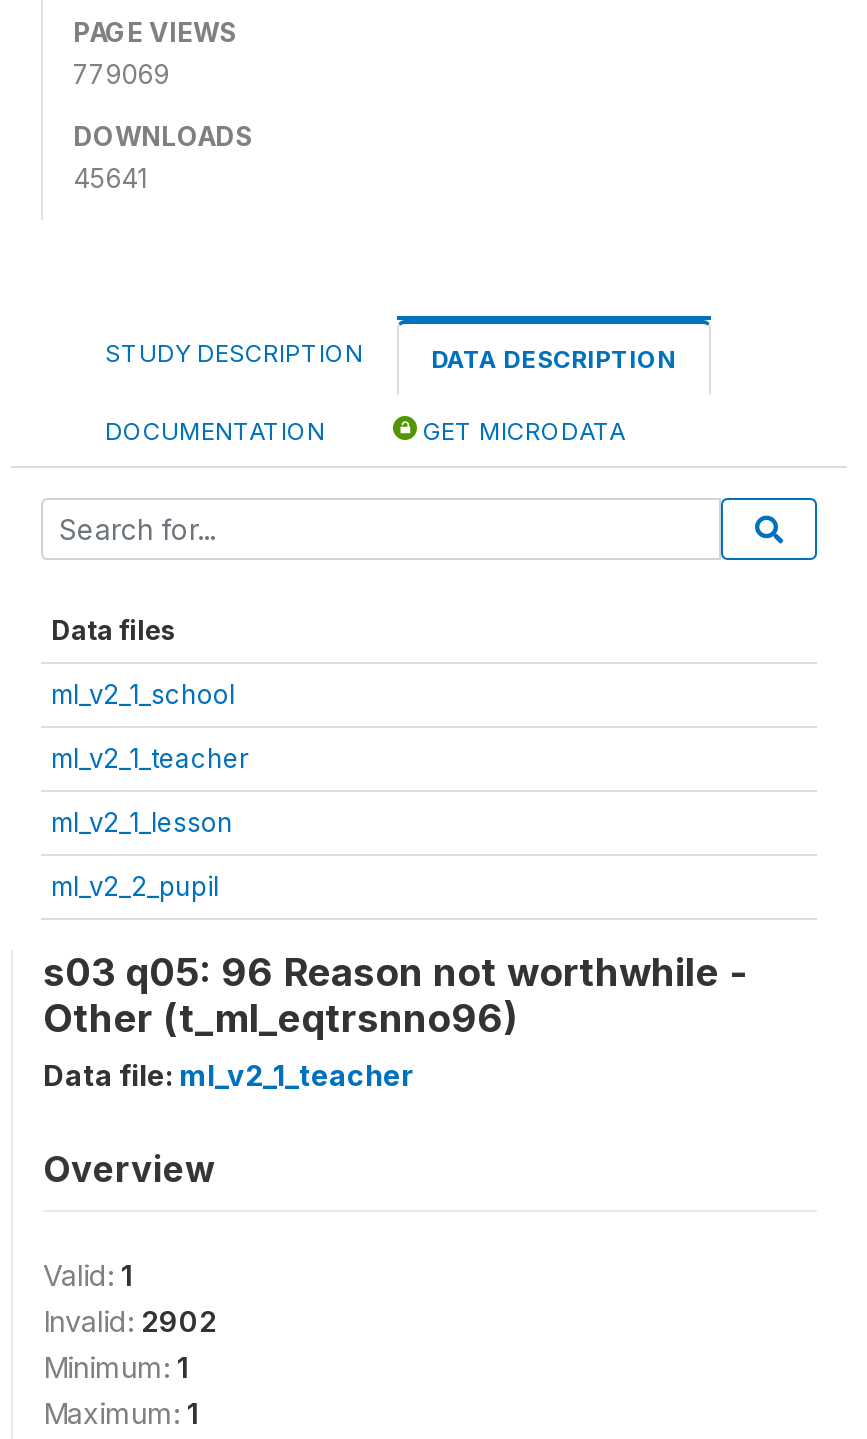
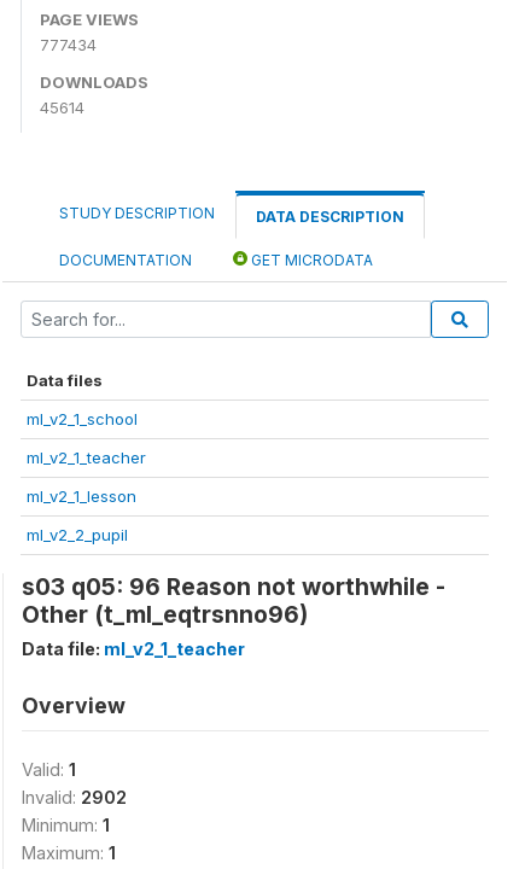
[73,58,169,90] 779069 -> [40,35,97,54] 777434
[73,162,147,194] 45641 -> [40,98,84,117] 45614

